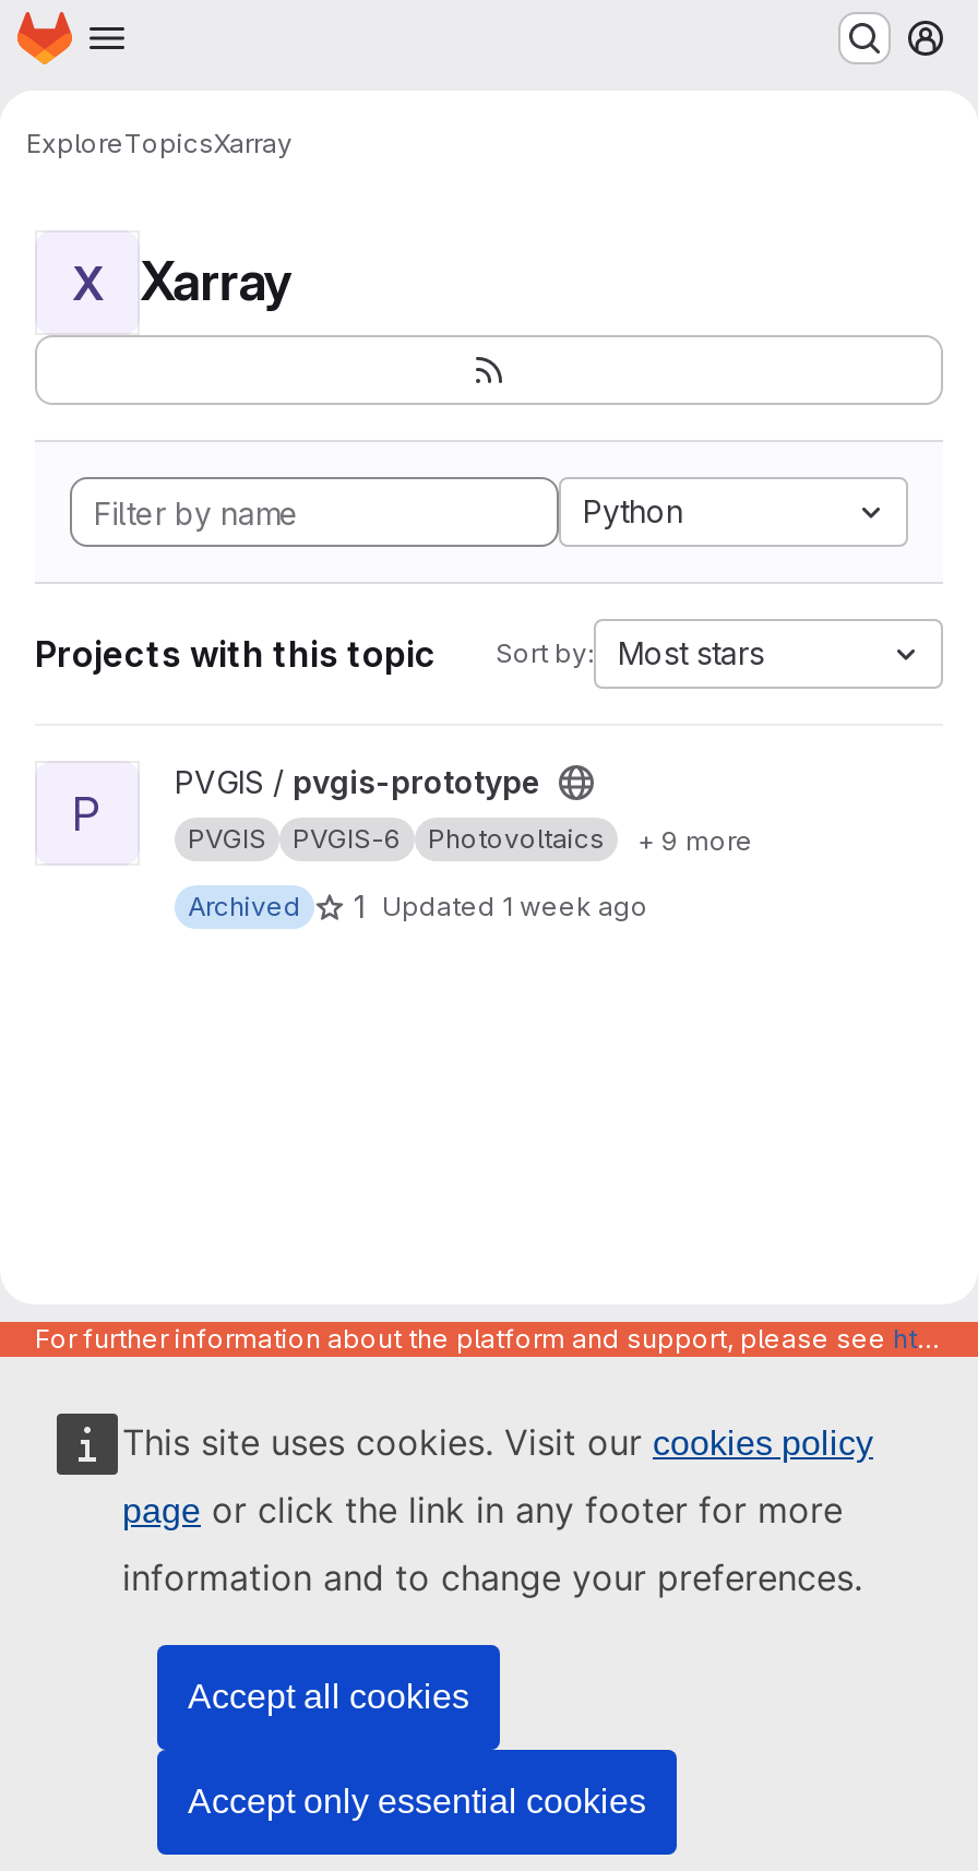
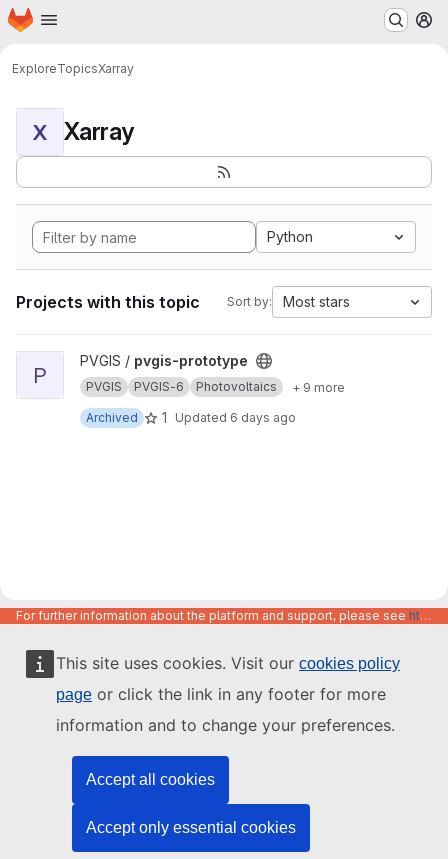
[354,887,648,925] 1 Updated 1 week ago -> [162,409,296,426] 1 Updated 6 days ago

